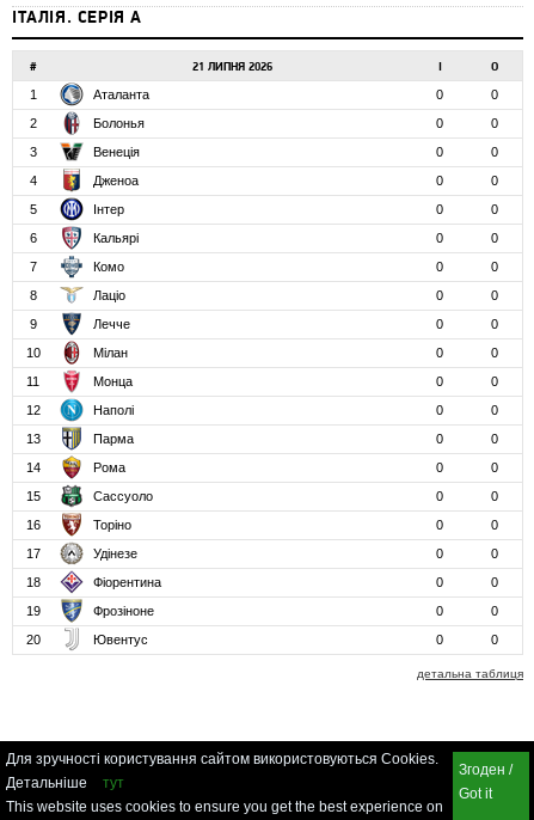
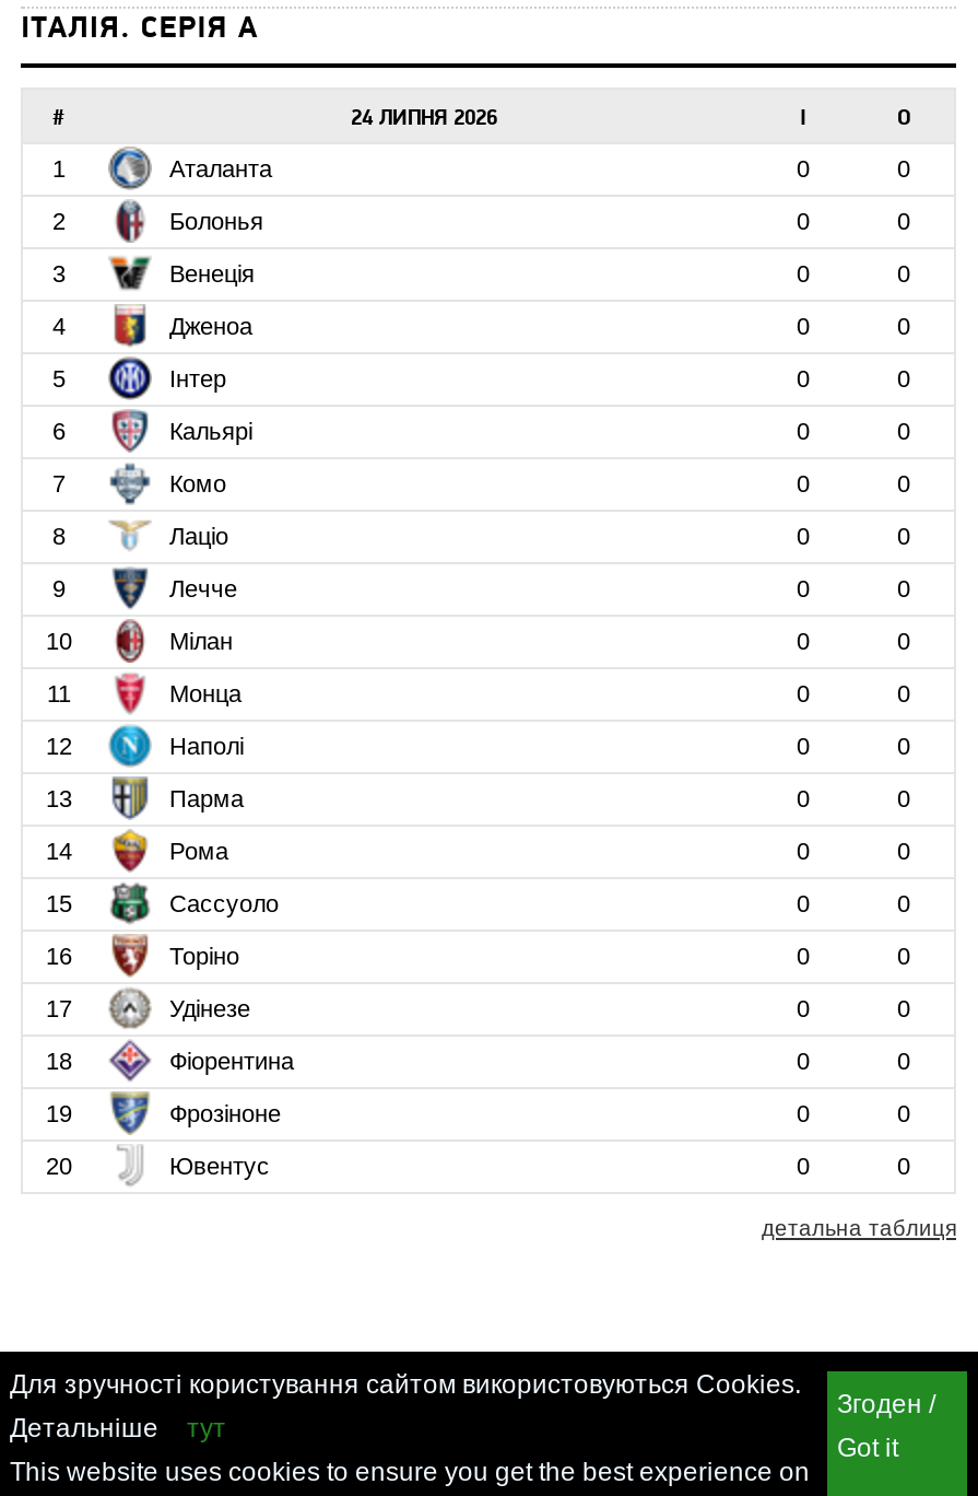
[192,61,272,75] 21 ЛИПНЯ 2026 -> [351,108,497,132] 24 ЛИПНЯ 2026

